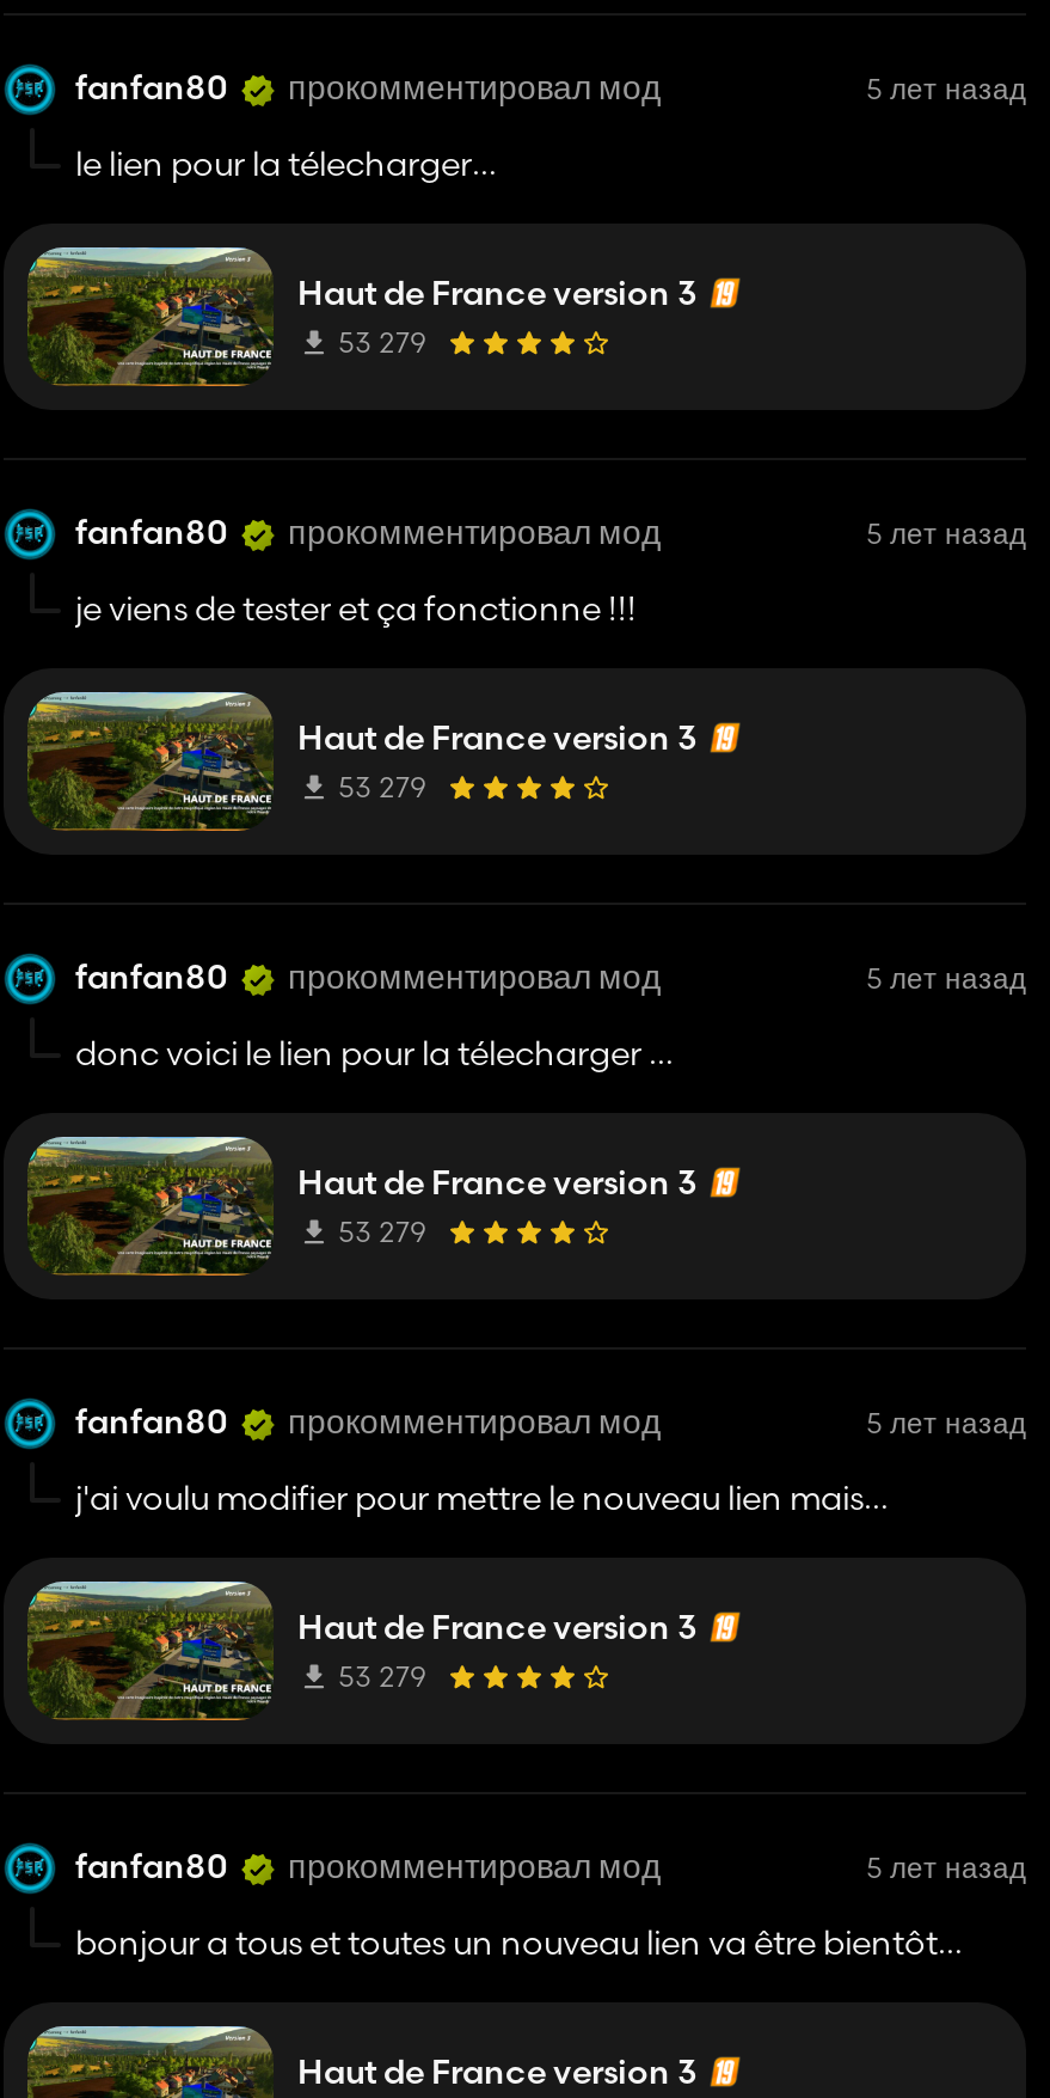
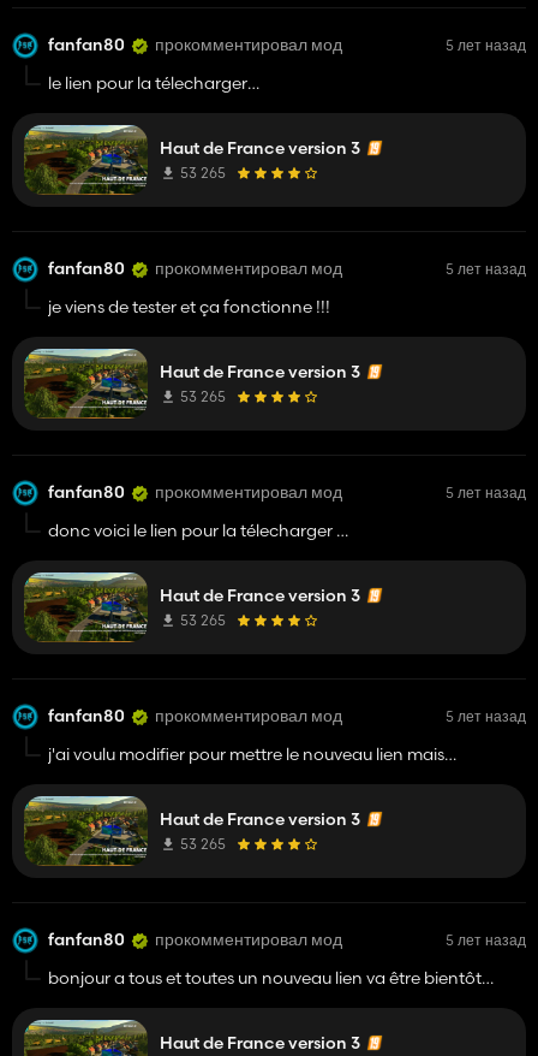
[338,323,426,359] 53 279 -> [180,163,226,181] 53 265
[338,767,426,803] 53 279 -> [180,387,226,405] 53 265
[338,1212,426,1248] 53 279 -> [180,610,226,628] 53 265
[338,1657,426,1693] 53 279 -> [180,834,226,852] 53 265

